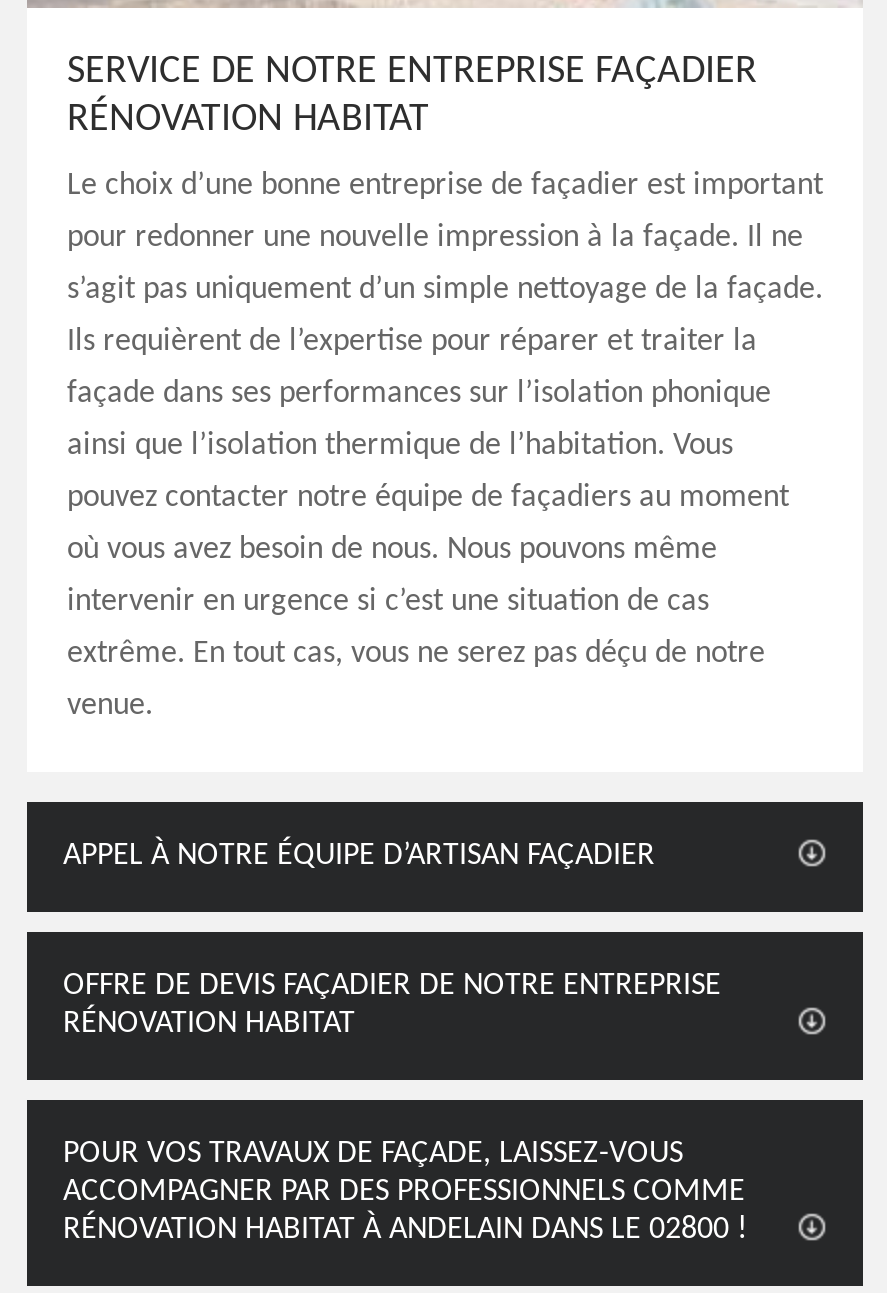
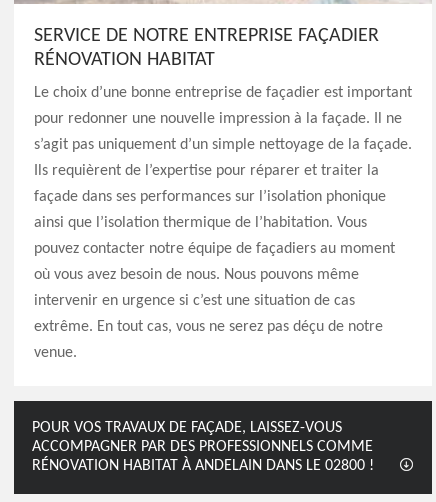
[63,840,655,872] APPEL À NOTRE ÉQUIPE D’ARTISAN FAÇADIER -> none
[63,970,721,1040] OFFRE DE DEVIS FAÇADIER DE NOTRE ENTREPRISE | RÉNOVATION HABITAT -> none

